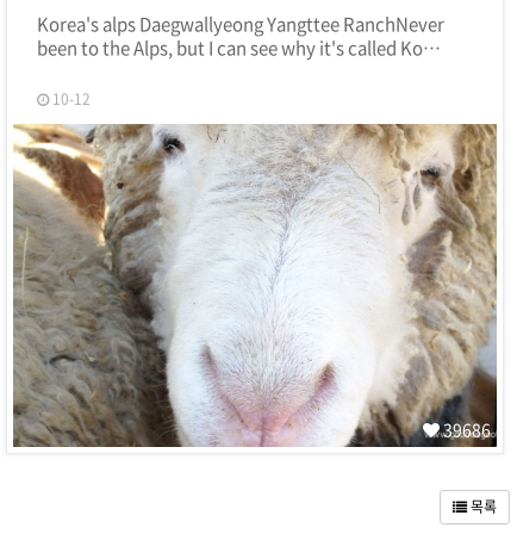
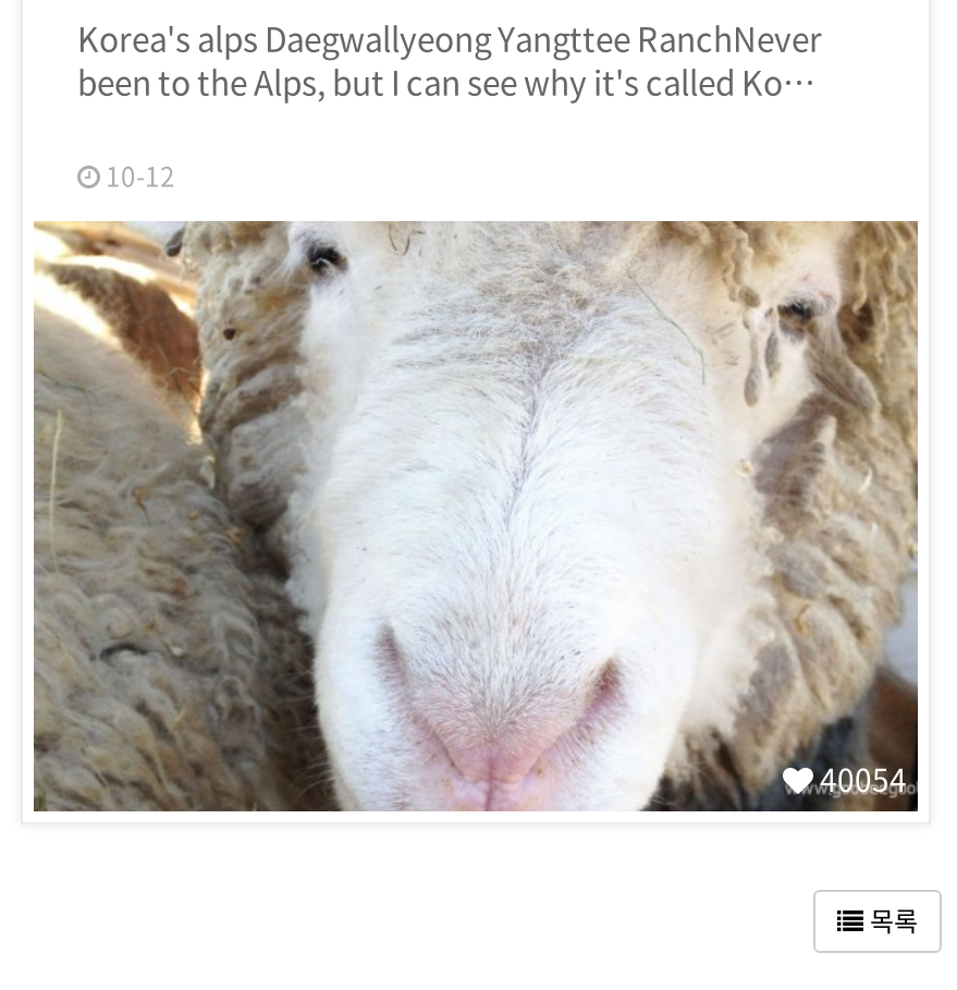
[440,417,491,440] 39686 -> [813,756,907,799] 40054

